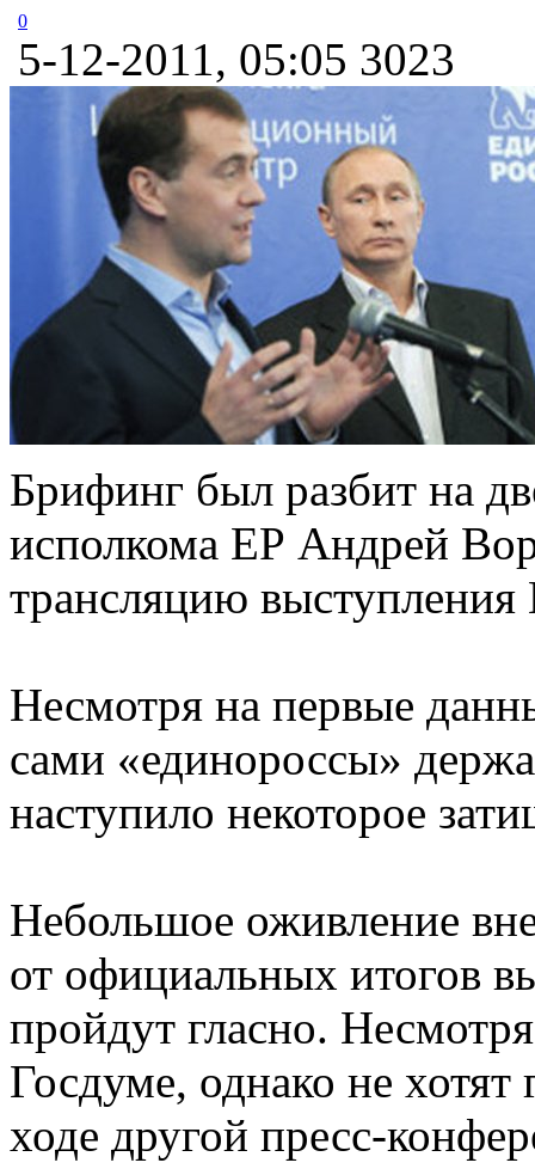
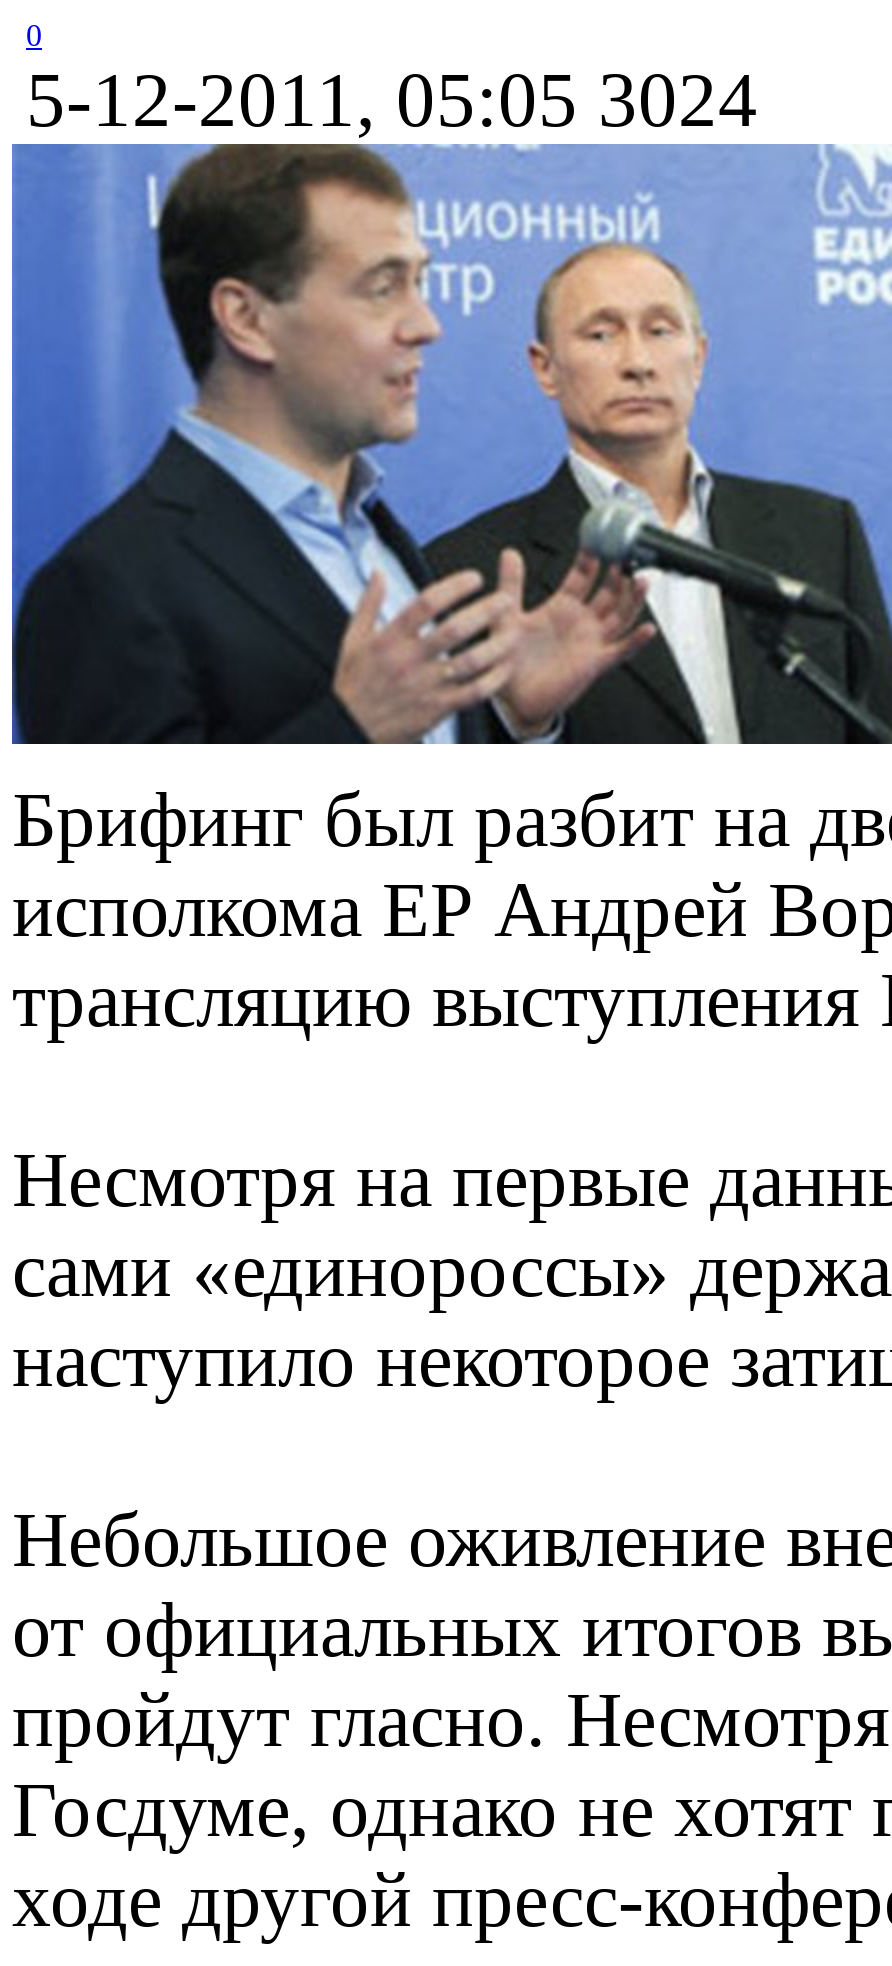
[18,33,455,85] 5-12-2011, 05:05 3023 -> [26,56,758,142] 5-12-2011, 05:05 3024

